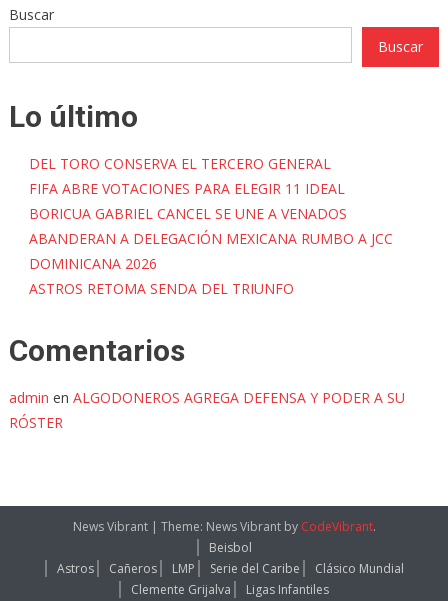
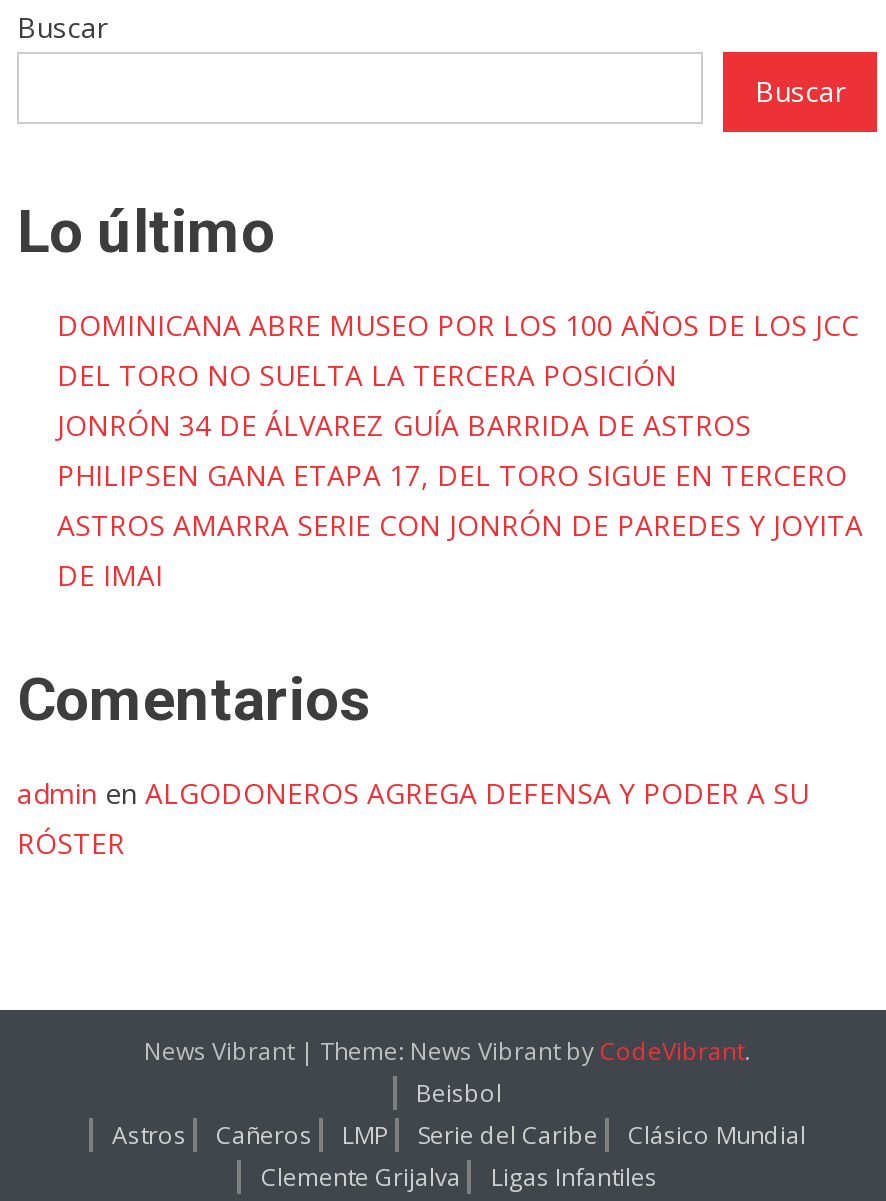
[29,154,393,298] DEL TORO CONSERVA EL TERCERO GENERAL | FIFA ABRE VOTACIONES PARA ELEGIR 11 IDEAL | BORICUA GABRIEL CANCEL SE UNE A VENADOS | ABANDERAN A DELEGACIÓN MEXICANA RUMBO A JCC | DOMINICANA 2026 | ASTROS RETOMA SENDA DEL TRIUNFO -> [57,307,863,595] DOMINICANA ABRE MUSEO POR LOS 100 AÑOS DE LOS JCC | DEL TORO NO SUELTA LA TERCERA POSICIÓN | JONRÓN 34 DE ÁLVAREZ GUÍA BARRIDA DE ASTROS | PHILIPSEN GANA ETAPA 17, DEL TORO SIGUE EN TERCERO | ASTROS AMARRA SERIE CON JONRÓN DE PAREDES Y JOYITA | DE IMAI

